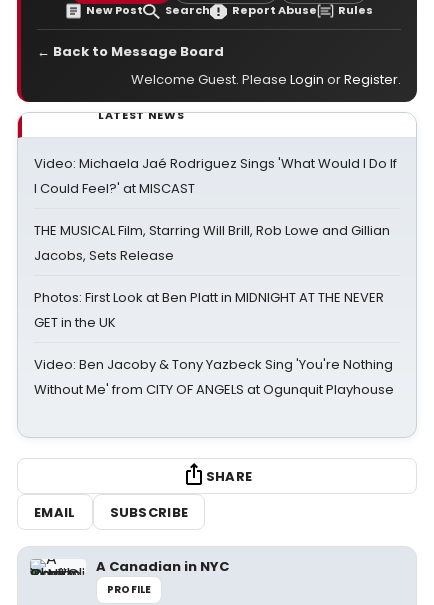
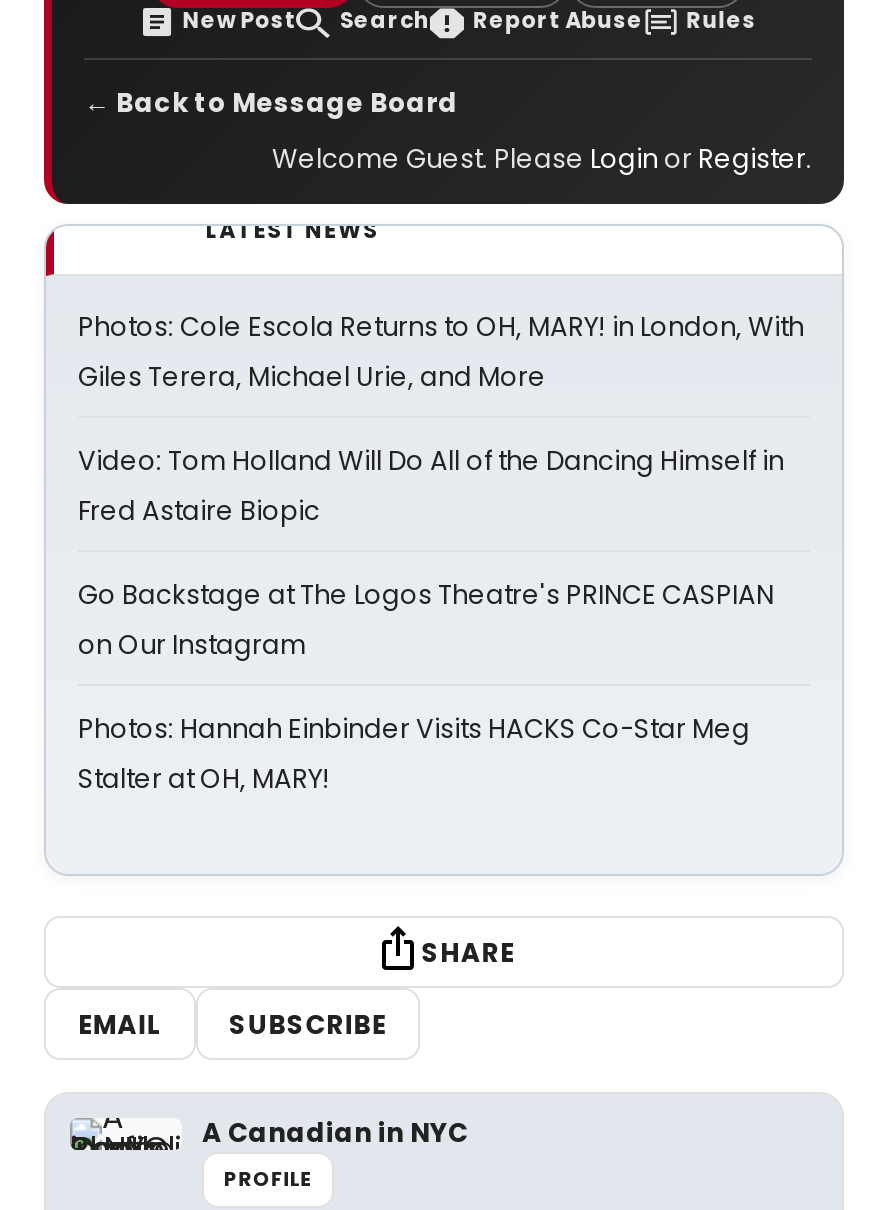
[34,154,397,198] Video: Michaela Jaé Rodriguez Sings 'What Would I Do If | I Could Feel?' at MISCAST -> [78,308,804,396] Photos: Cole Escola Returns to OH, MARY! in London, With | Giles Terera, Michael Urie, and More
[34,221,390,265] THE MUSICAL Film, Starring Will Brill, Rob Lowe and Gillian | Jacobs, Sets Release -> [78,442,784,530] Video: Tom Holland Will Do All of the Dancing Himself in | Fred Astaire Biopic
[34,288,384,332] Photos: First Look at Ben Platt in MIDNIGHT AT THE NEVER | GET in the UK -> [78,576,774,664] Go Backstage at The Logos Theatre's PRINCE CASPIAN | on Our Instagram
[34,355,394,399] Video: Ben Jacoby & Tony Yazbeck Sing 'You're Nothing | Without Me' from CITY OF ANGELS at Ogunquit Playhouse -> [78,710,750,798] Photos: Hannah Einbinder Visits HACKS Co-Star Meg | Stalter at OH, MARY!

